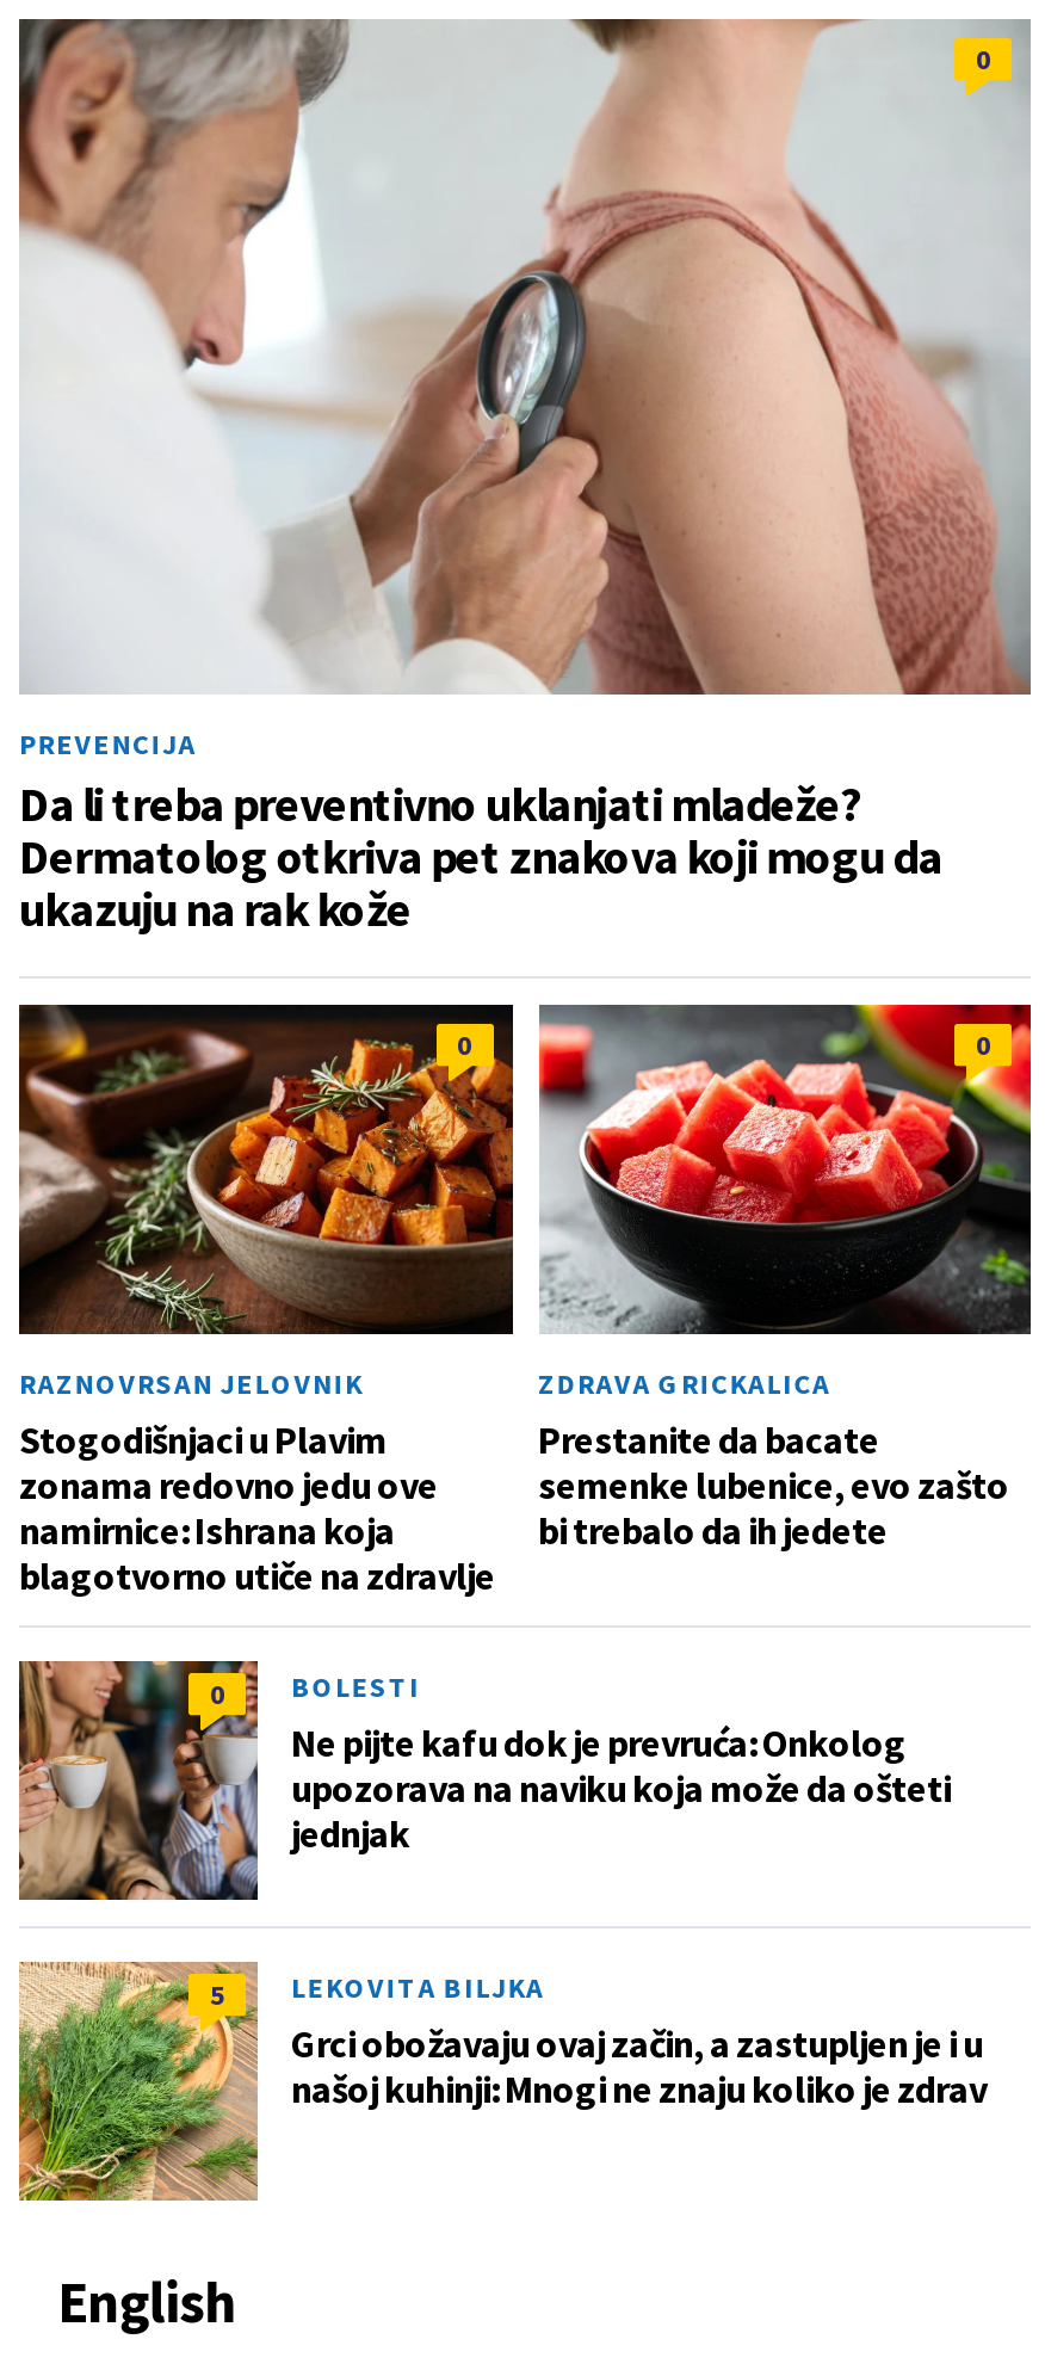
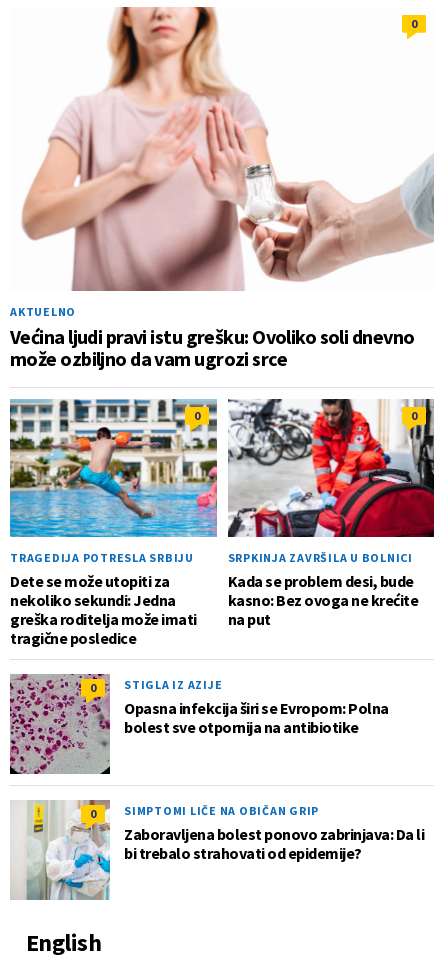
[17,17,1033,937] [image] | PREVENCIJA | Da li treba preventivno uklanjati mladeže? | Dermatolog otkriva pet znakova koji mogu da | ukazuju na rak kože -> [10,6,434,371] [image] | AKTUELNO | Većina ljudi pravi istu grešku: Ovoliko soli dnevno | može ozbiljno da vam ugrozi srce
[17,1002,515,1598] [image] | RAZNOVRSAN JELOVNIK | Stogodišnjaci u Plavim | zonama redovno jedu ove | namirnice: Ishrana koja | blagotvorno utiče na zdravlje -> [9,399,218,648] [image] | TRAGEDIJA POTRESLA SRBIJU | Dete se može utopiti za | nekoliko sekundi: Jedna | greška roditelja može imati | tragične posledice
[537,1002,1033,1553] [image] | ZDRAVA GRICKALICA | Prestanite da bacate | semenke lubenice, evo zašto | bi trebalo da ih jedete -> [227,398,435,629] [image] | SRPKINJA ZAVRŠILA U BOLNICI | Kada se problem desi, bude | kasno: Bez ovoga ne krećite | na put
[17,1661,951,1902] [image] | BOLESTI | Ne pijte kafu dok je prevruća: Onkolog | upozorava na naviku koja može da ošteti | jednjak -> [9,673,388,775] [image] | STIGLA IZ AZIJE | Opasna infekcija širi se Evropom: Polna | bolest sve otpornija na antibiotike
[17,1962,987,2203] [image] | 5 | LEKOVITA BILJKA | Grci obožavaju ovaj začin, a zastupljen je i u | našoj kuhinji: Mnogi ne znaju koliko je zdrav -> [10,800,424,901] [image] | 0 | SIMPTOMI LIČE NA OBIČAN GRIP | Zaboravljena bolest ponovo zabrinjava: Da li | bi trebalo strahovati od epidemije?

